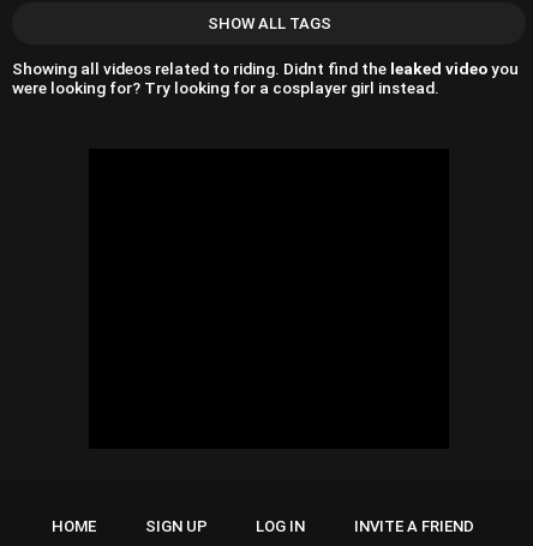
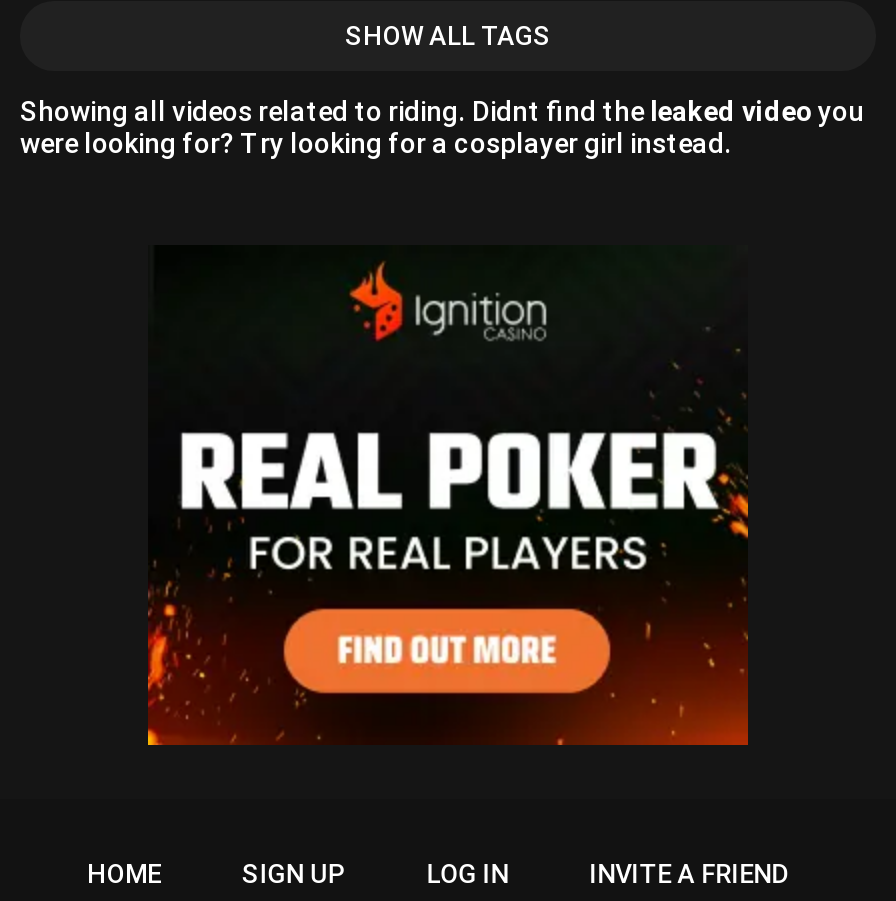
none -> [146,261,750,747] [image]

